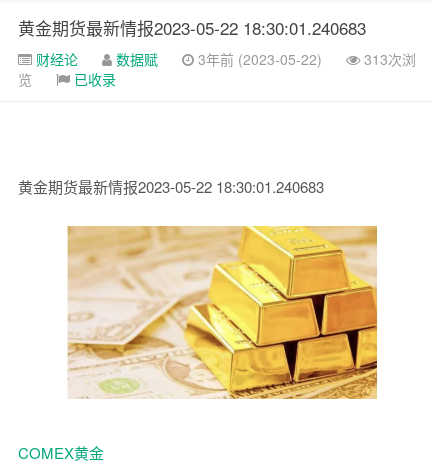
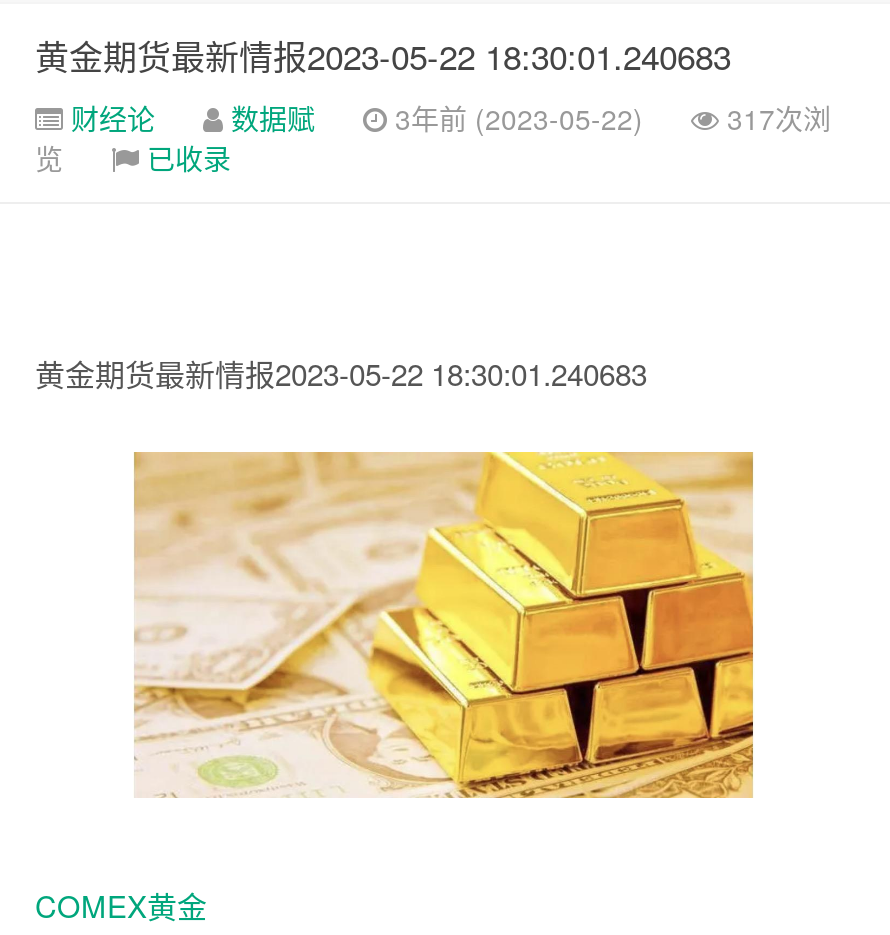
[32,49,416,69] 财经论 数据赋 3年前 (2023-05-22) 313次浏 -> [63,97,831,137] 财经论 数据赋 3年前 (2023-05-22) 317次浏

